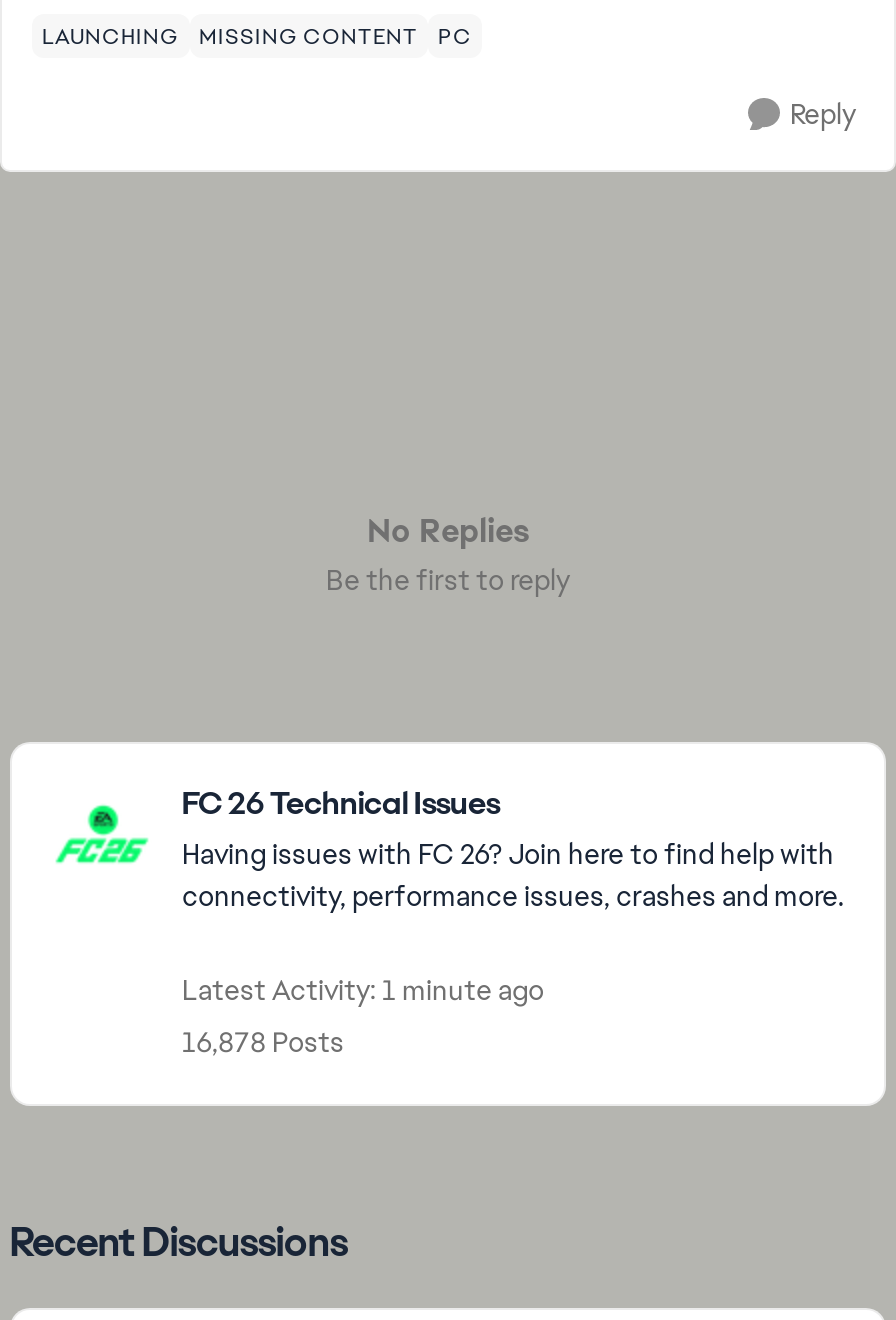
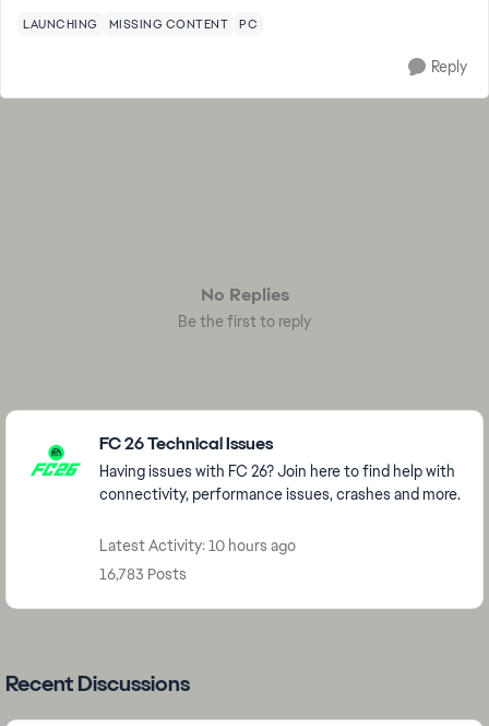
[182,972,544,1008] Latest Activity: 1 minute ago -> [99,536,296,555] Latest Activity: 10 hours ago
[182,1024,344,1060] 16,878 Posts -> [99,564,187,584] 16,783 Posts

